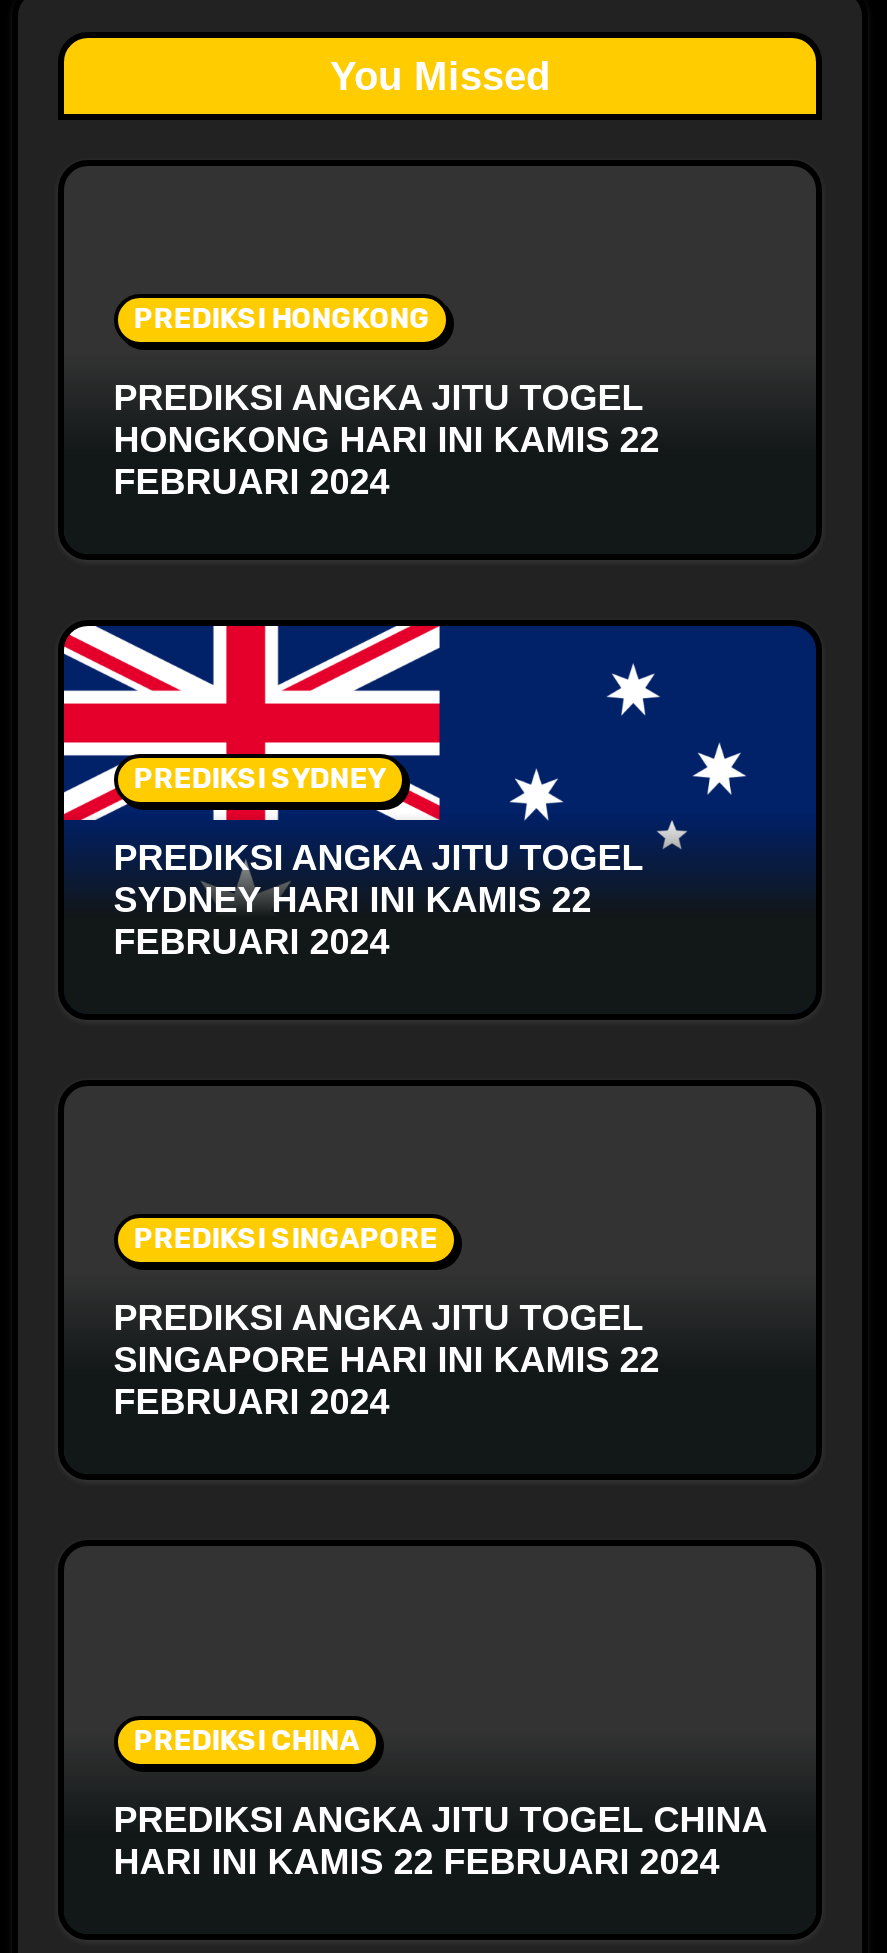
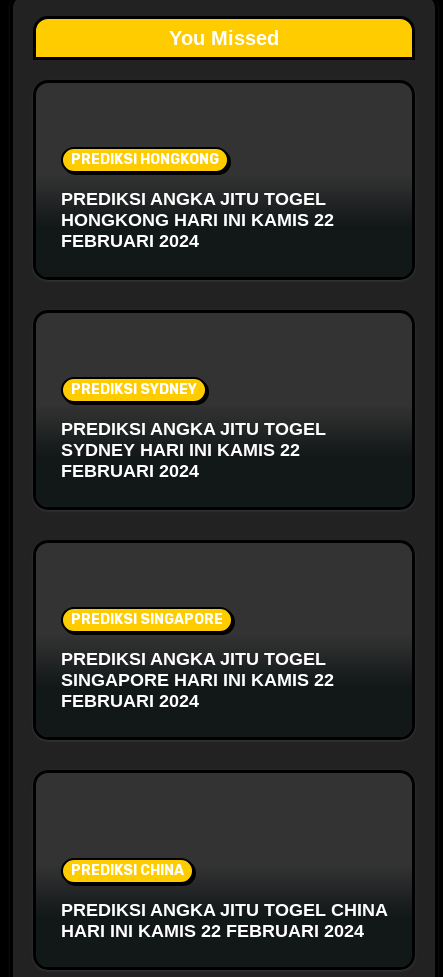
[62,624,816,858] [image] -> [36,313,412,428] [image]

